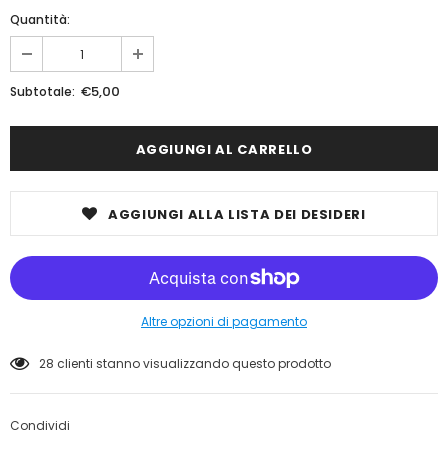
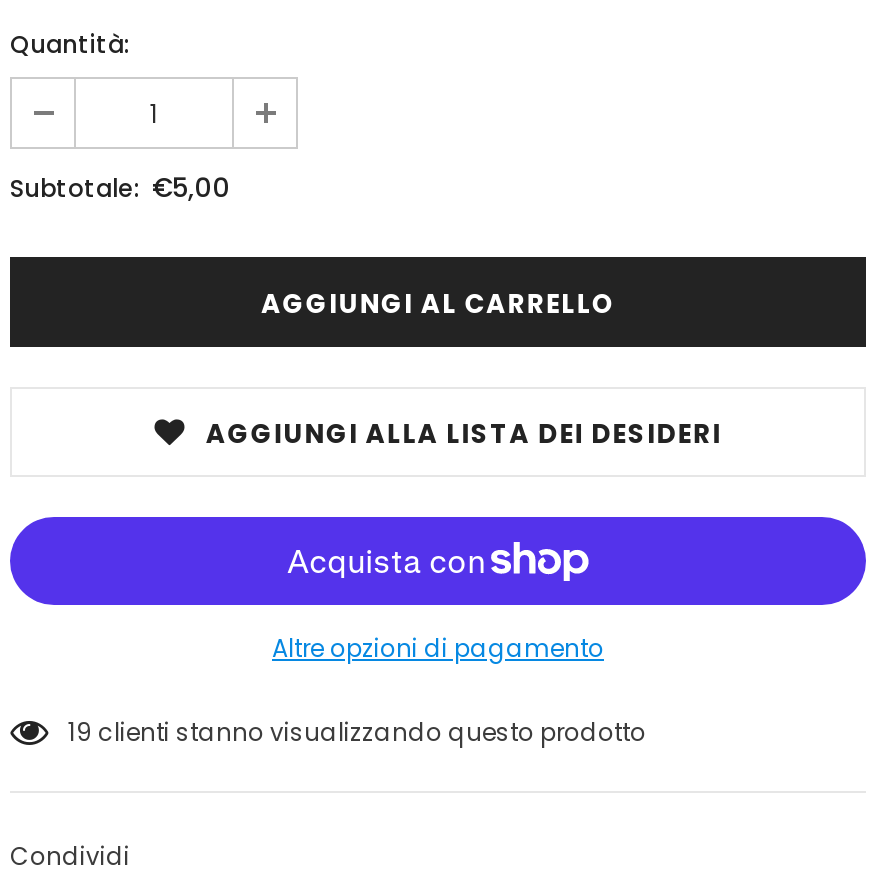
[39,355,331,372] 28 clienti stanno visualizzando questo prodotto -> [68,715,646,749] 19 clienti stanno visualizzando questo prodotto

